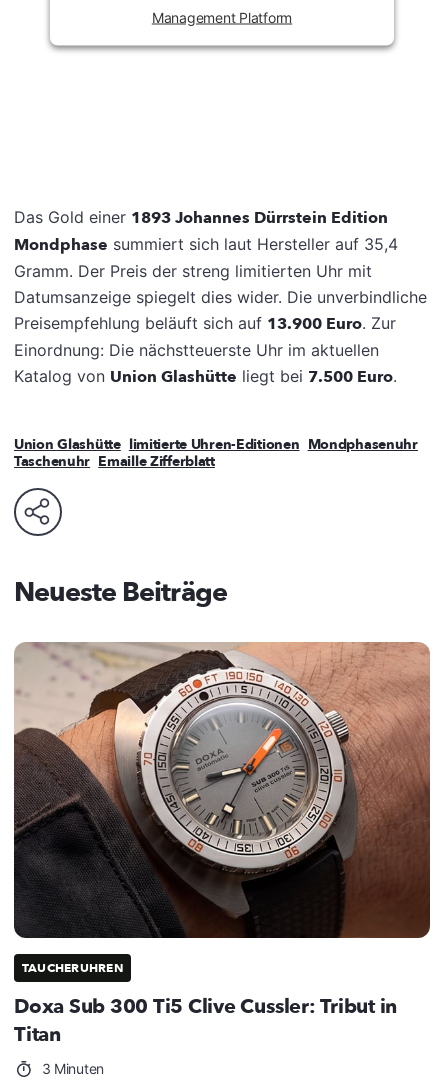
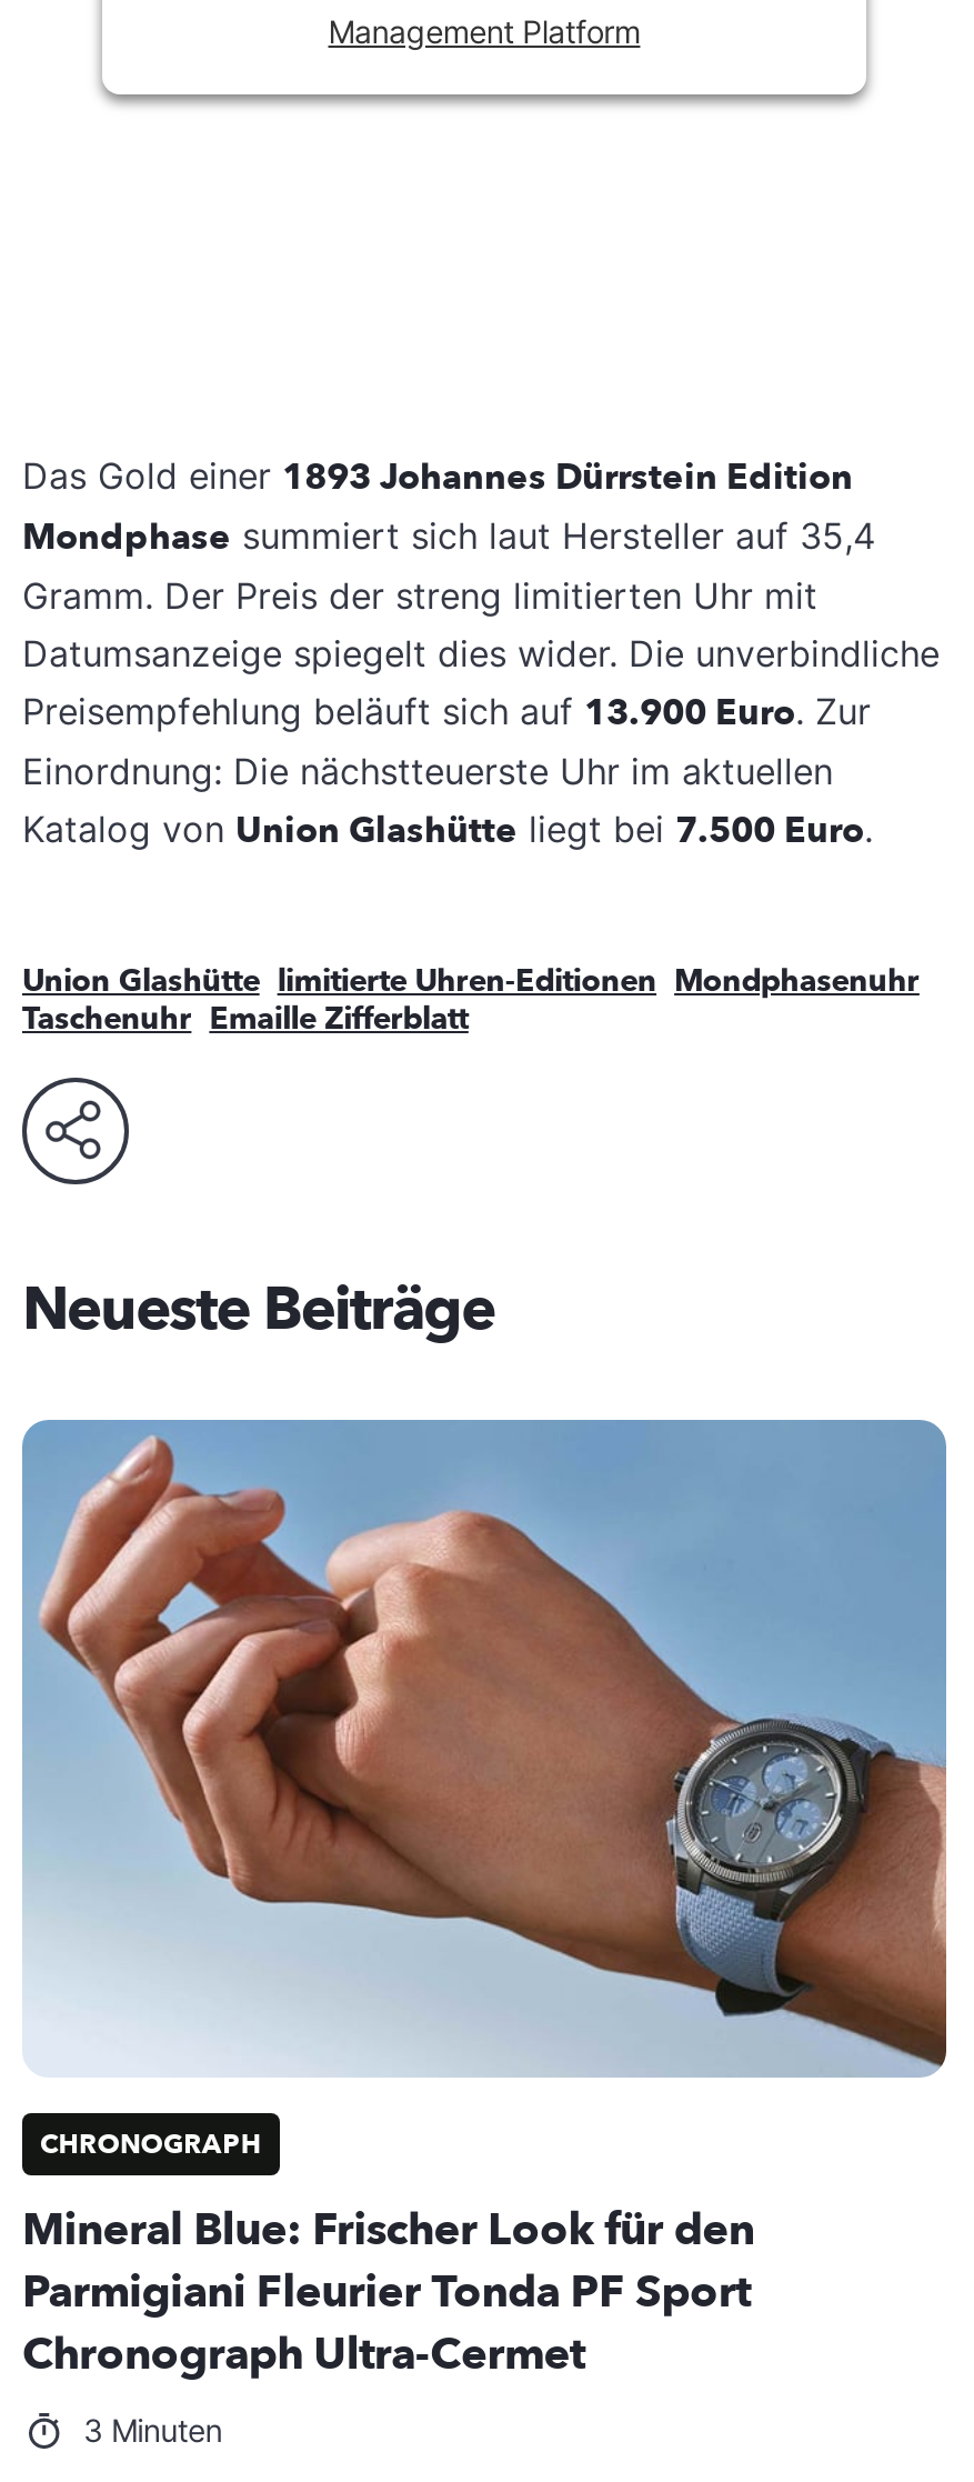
[13,641,431,976] [image] | TAUCHERUHREN -> [22,1418,948,2161] [image] | CHRONOGRAPH
[14,993,397,1048] Doxa Sub 300 Ti5 Clive Cussler: Tribut in | Titan -> [22,2200,754,2384] Mineral Blue: Frischer Look für den | Parmigiani Fleurier Tonda PF Sport | Chronograph Ultra-Cermet

